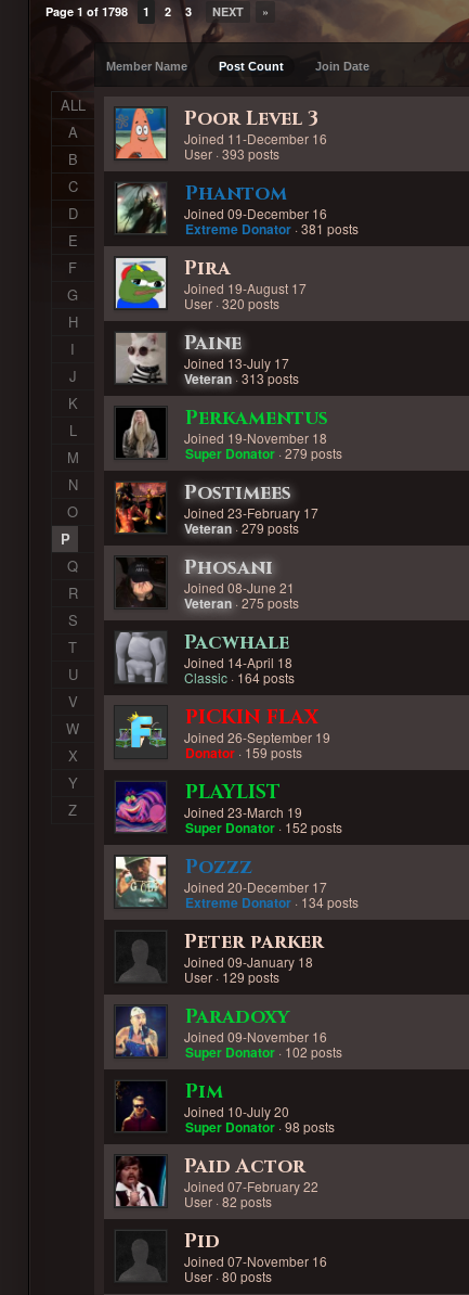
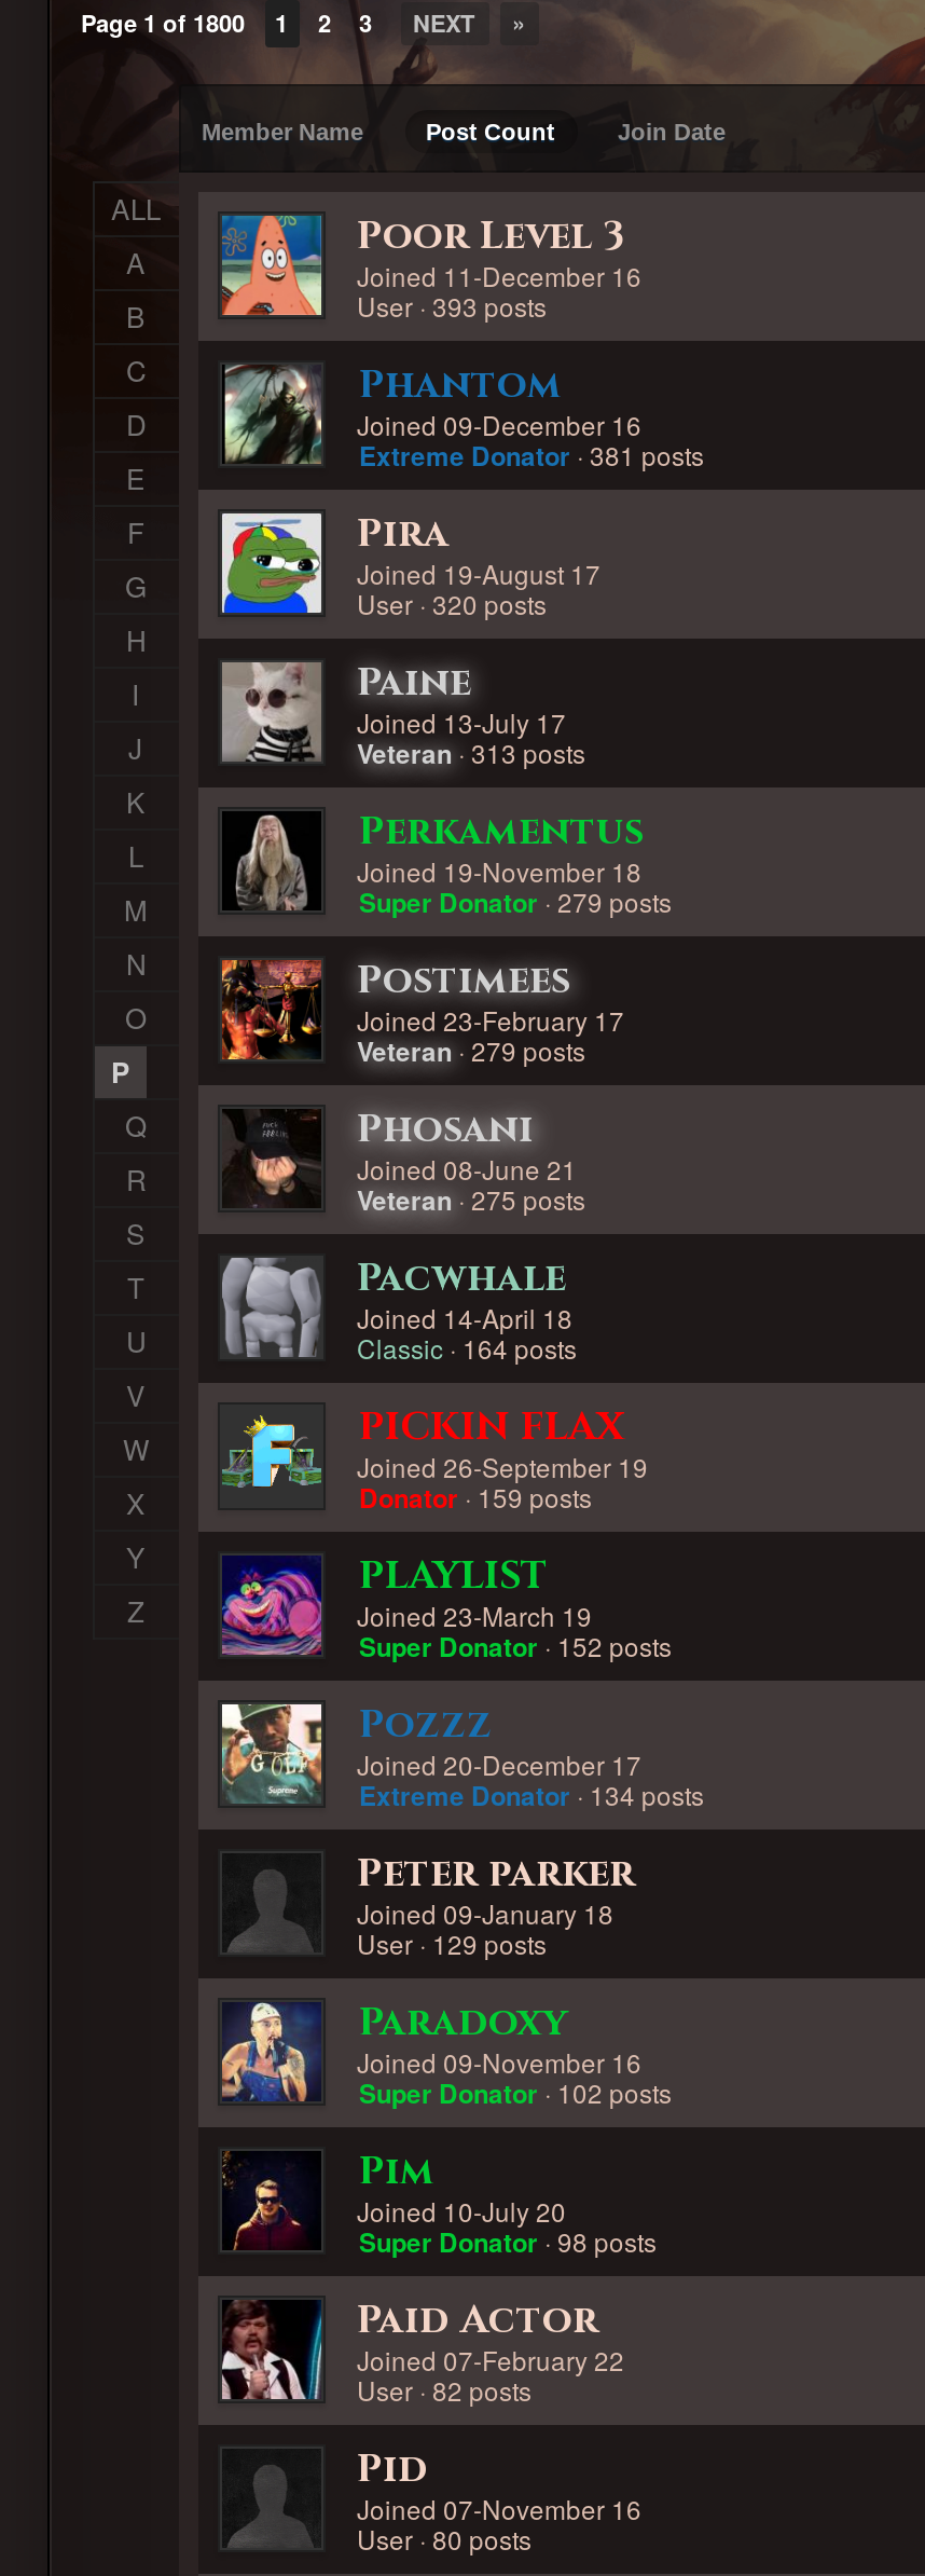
[45,4,127,20] Page 1 of 1798 -> [81,8,245,40] Page 1 of 1800

